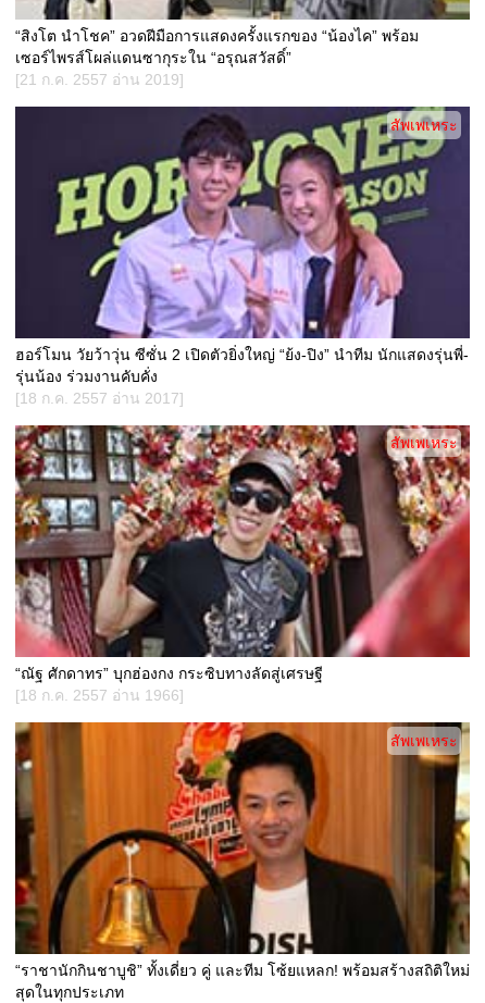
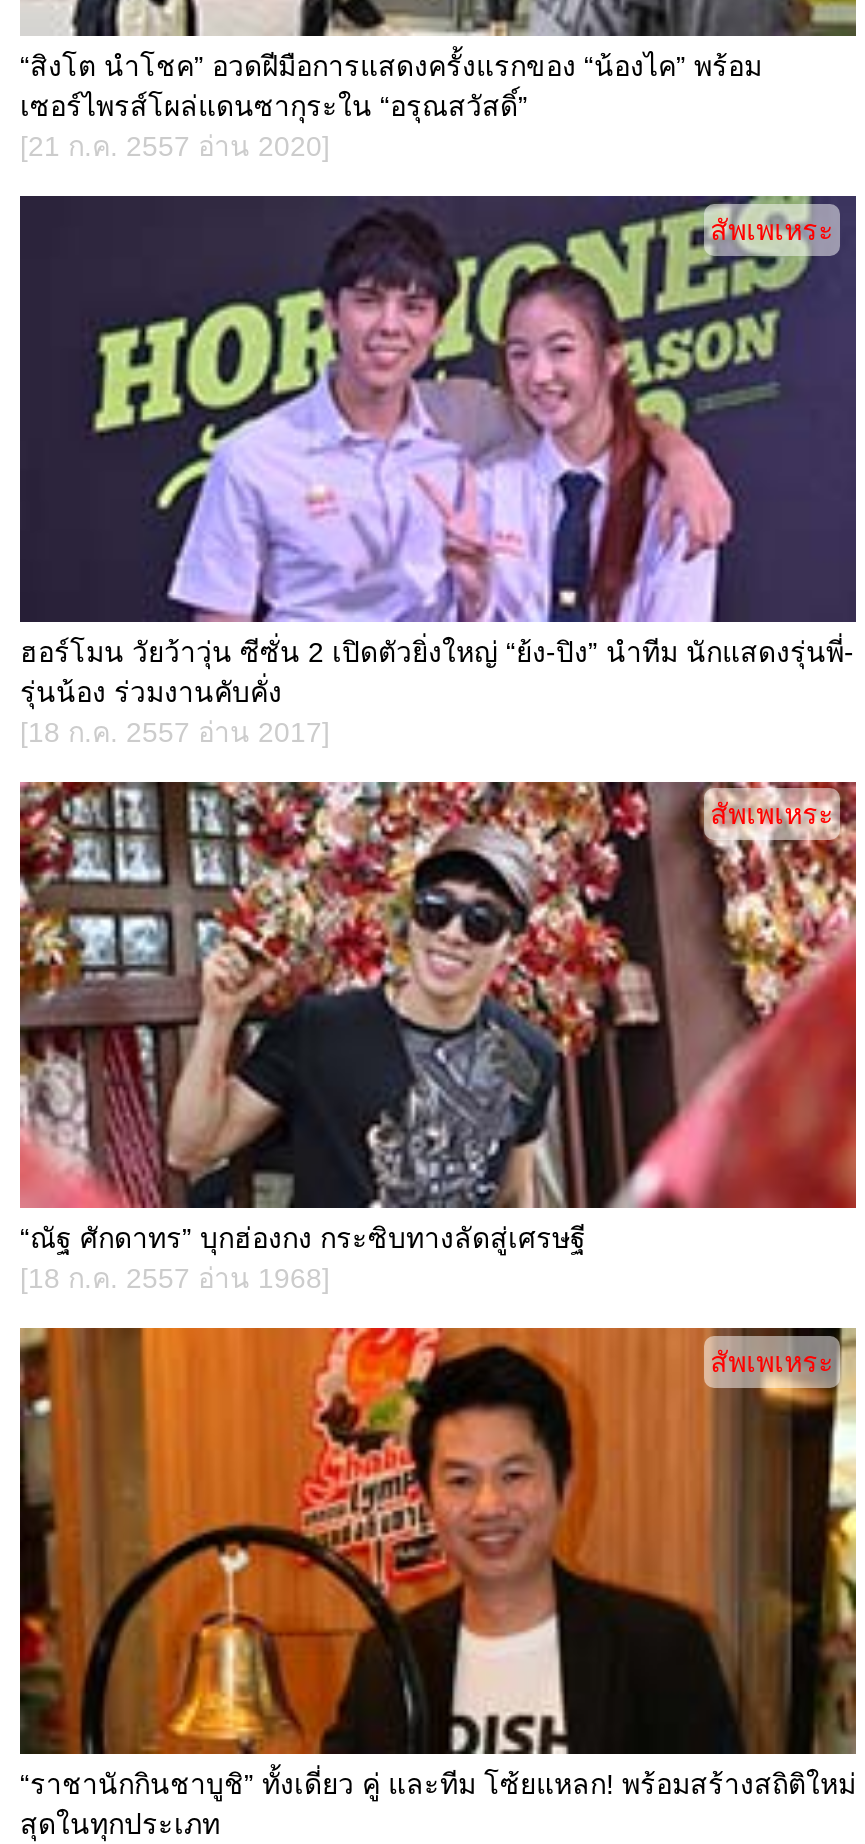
[15,71,184,89] [21 ก.ค. 2557 อ่าน 2019] -> [20,131,330,163] [21 ก.ค. 2557 อ่าน 2020]
[15,686,184,704] [18 ก.ค. 2557 อ่าน 1966] -> [20,1262,330,1294] [18 ก.ค. 2557 อ่าน 1968]

